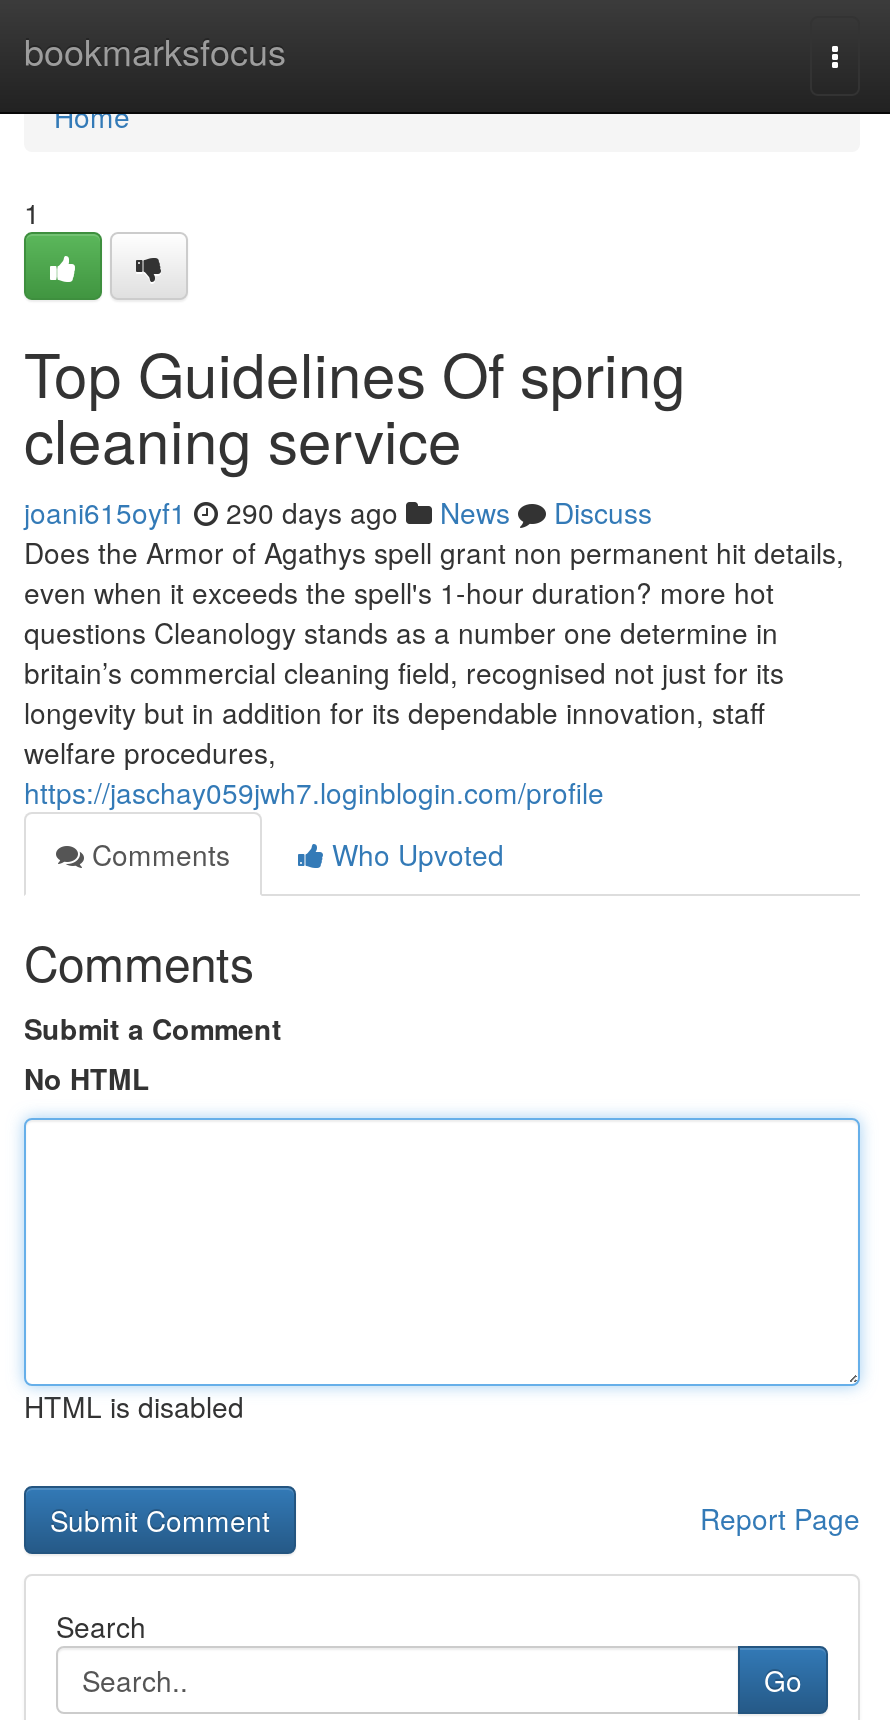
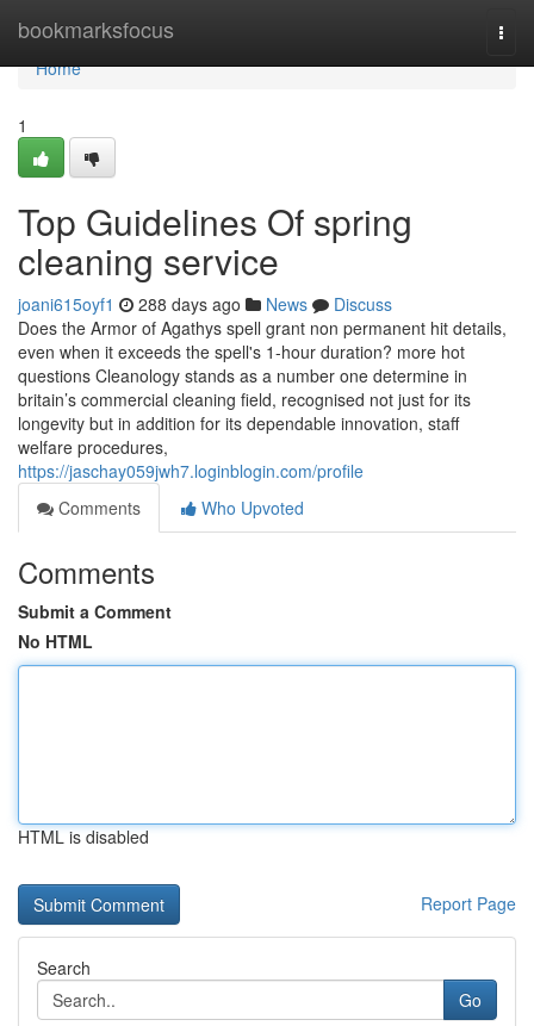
[24,492,652,532] joani615oyf1 290 days ago News Discuss -> [18,292,392,316] joani615oyf1 288 days ago News Discuss

